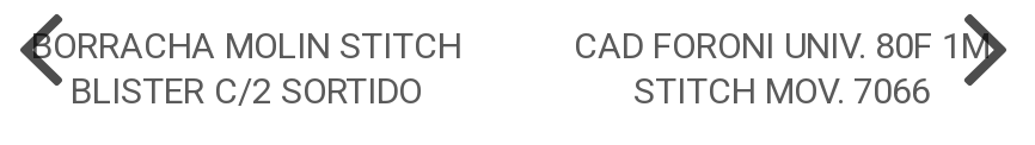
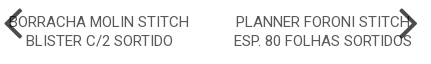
[574,24,990,112] CAD FORONI UNIV. 80F 1M | STITCH MOV. 7066 -> [234,13,412,50] PLANNER FORONI STITCH | ESP. 80 FOLHAS SORTIDOS

